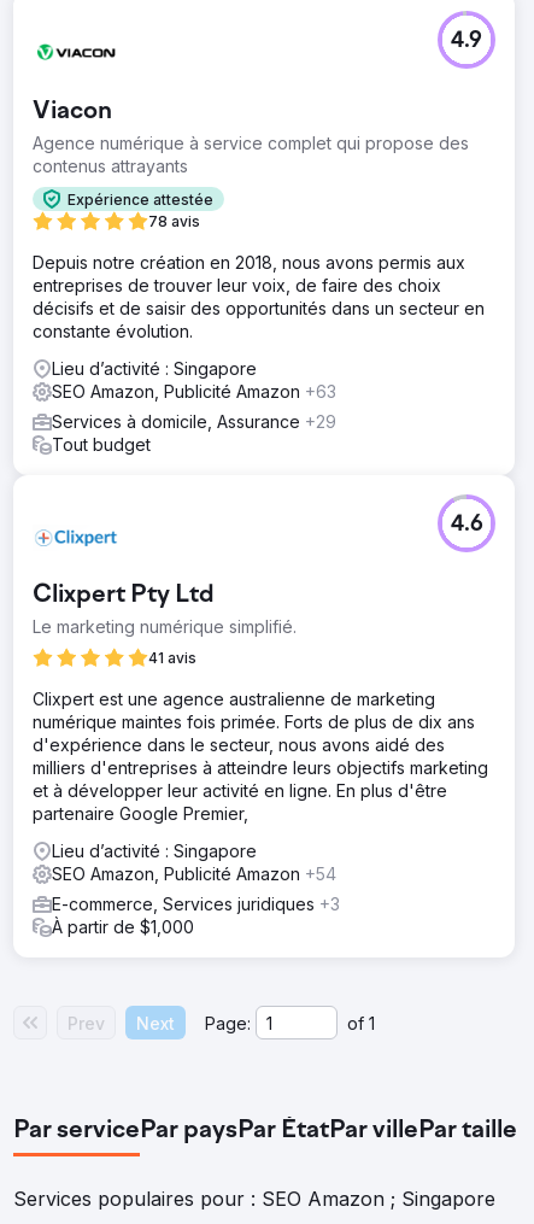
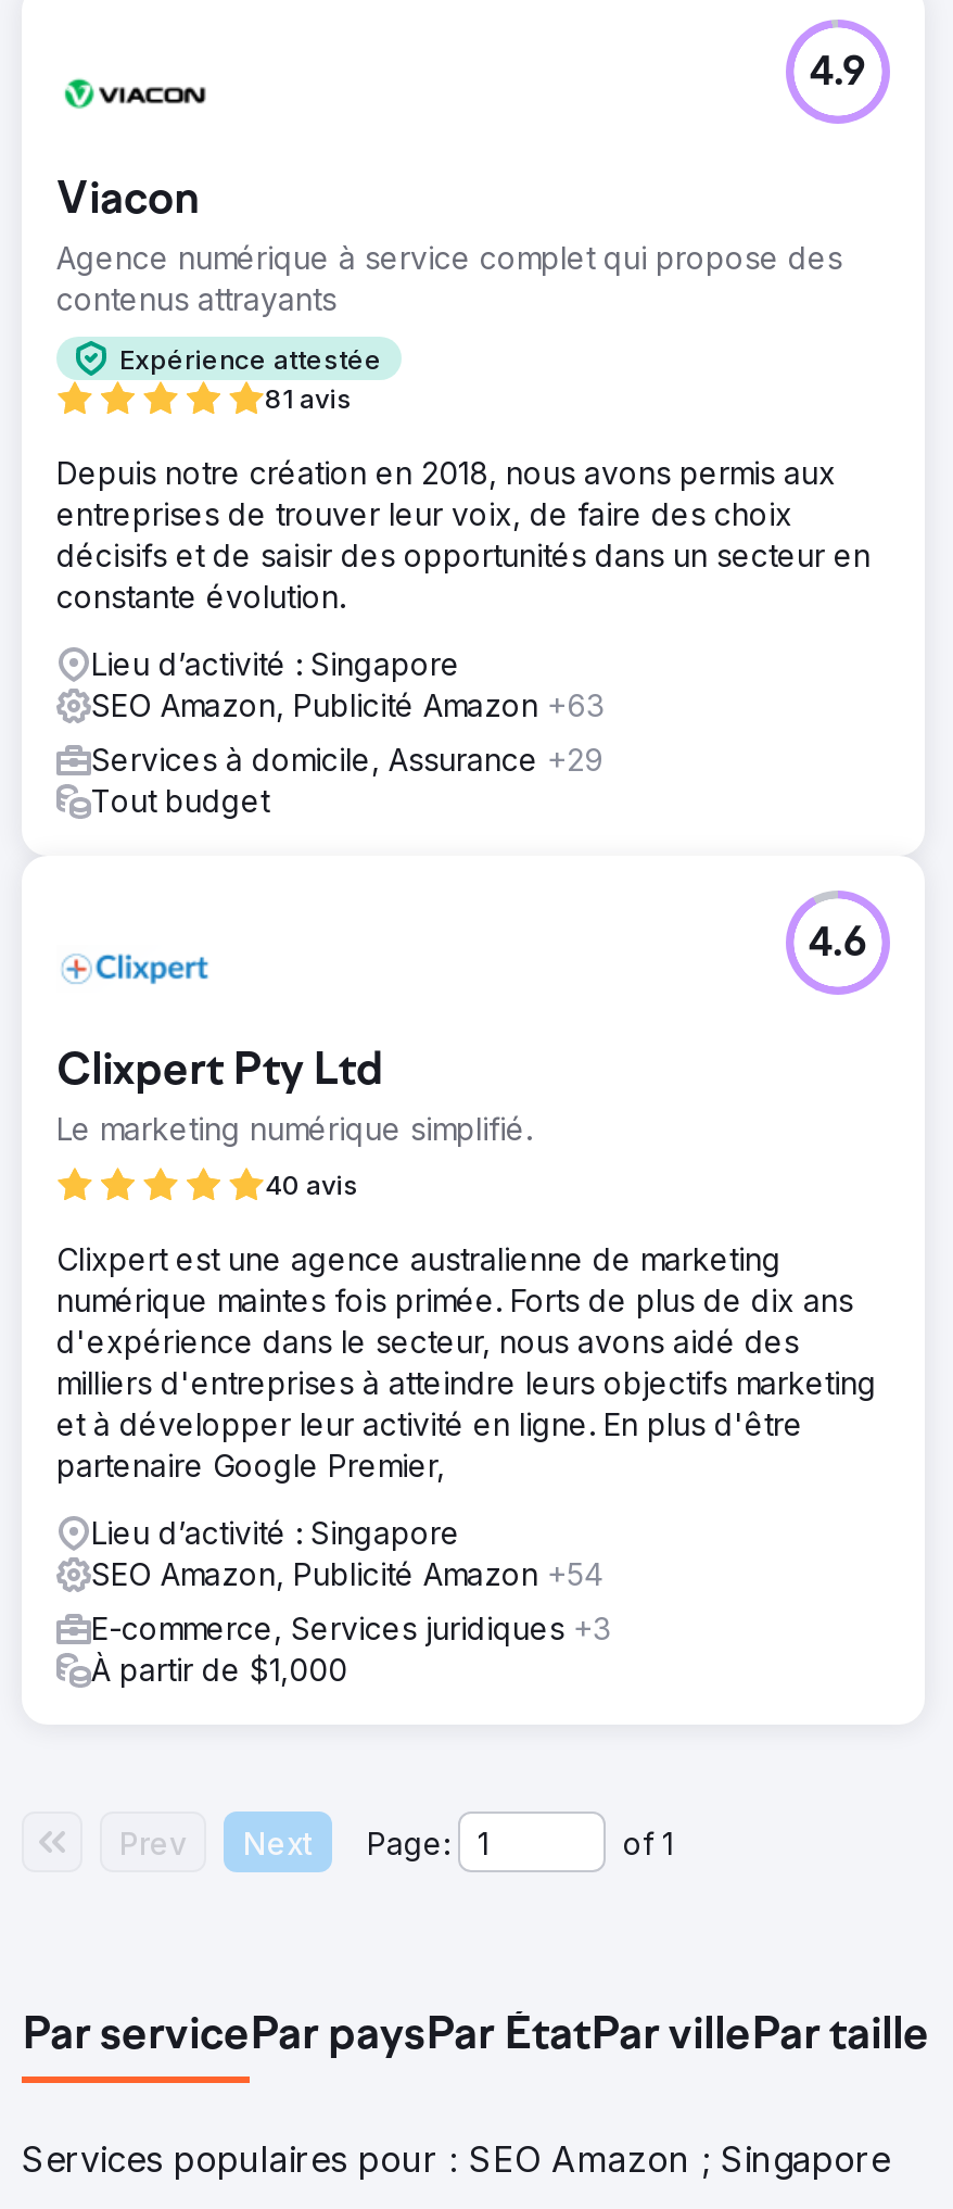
[148,212,200,230] 78 avis -> [265,382,352,415] 81 avis
[148,649,196,667] 41 avis -> [265,1169,358,1201] 40 avis

